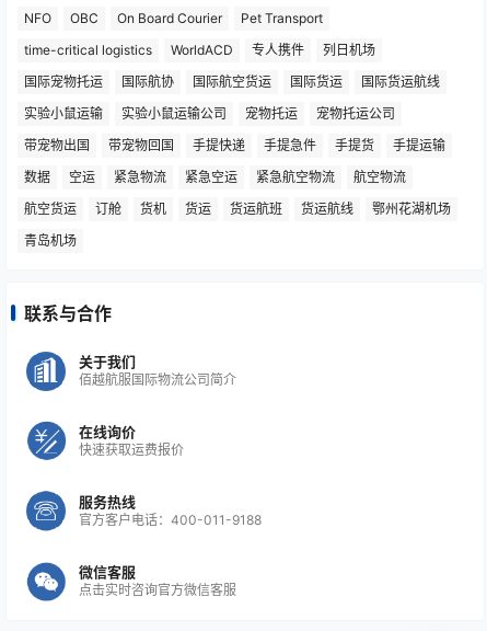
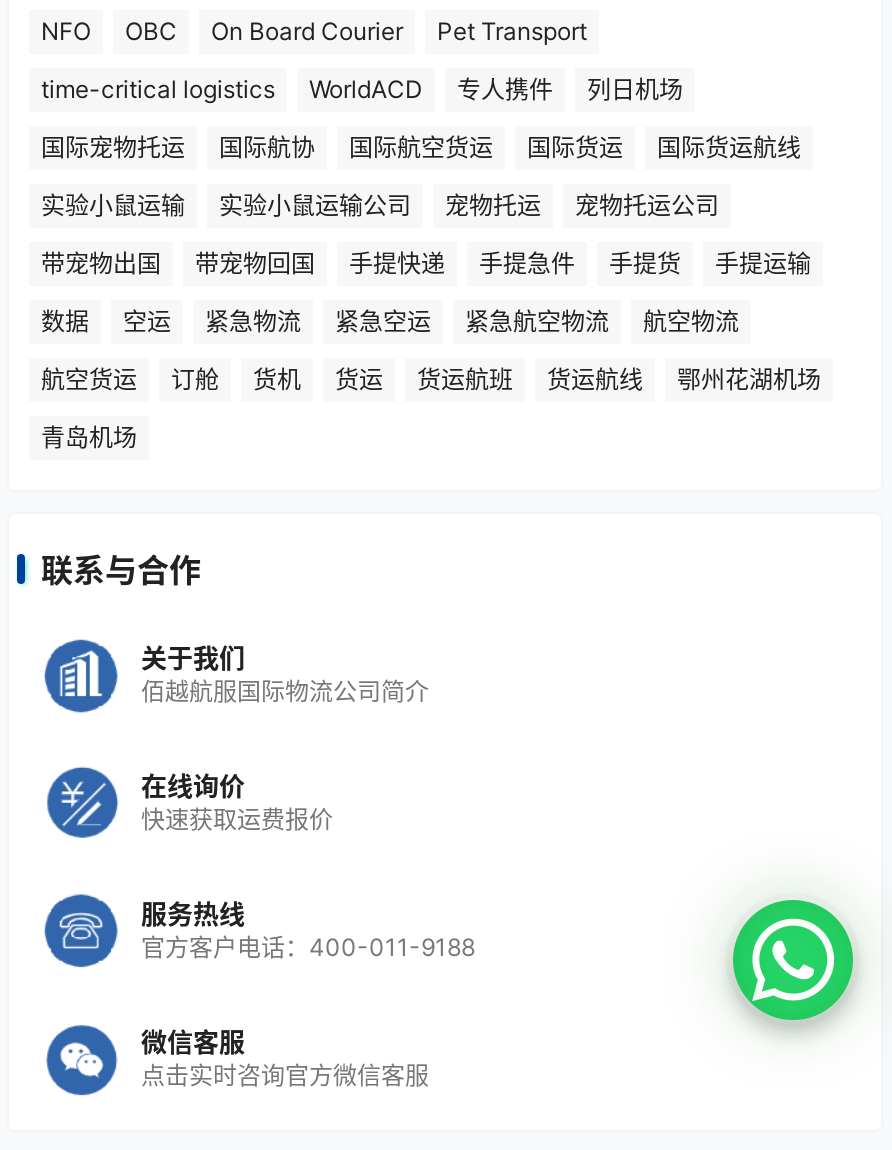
none -> [721,894,865,1040] [image]

